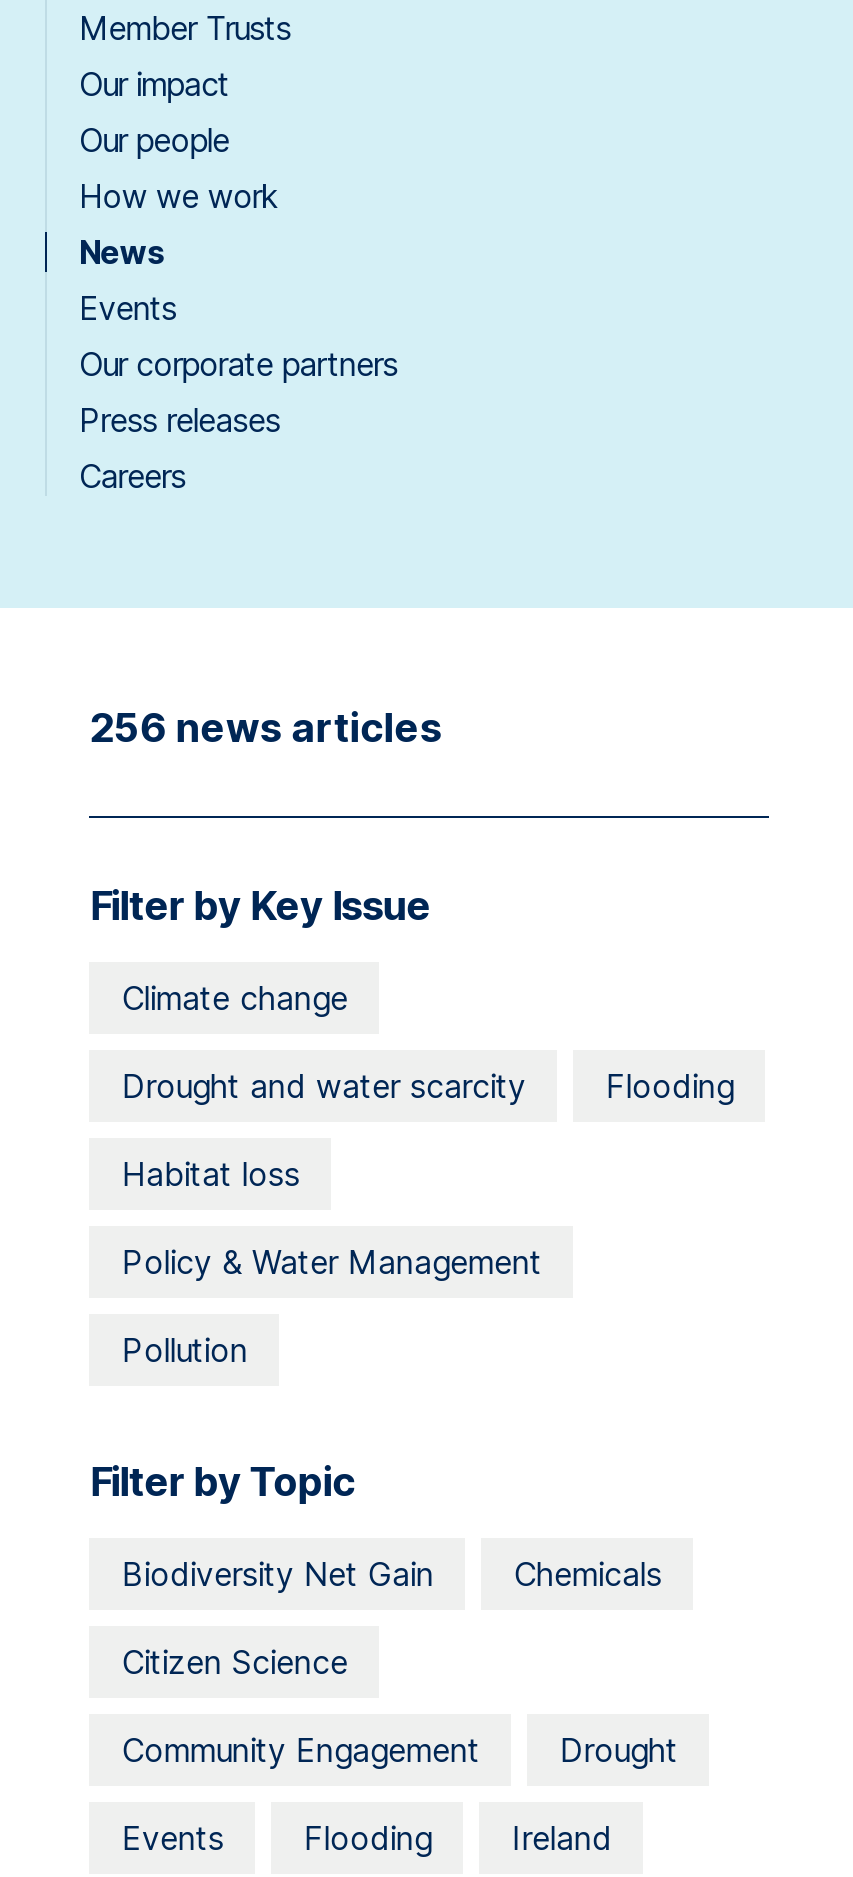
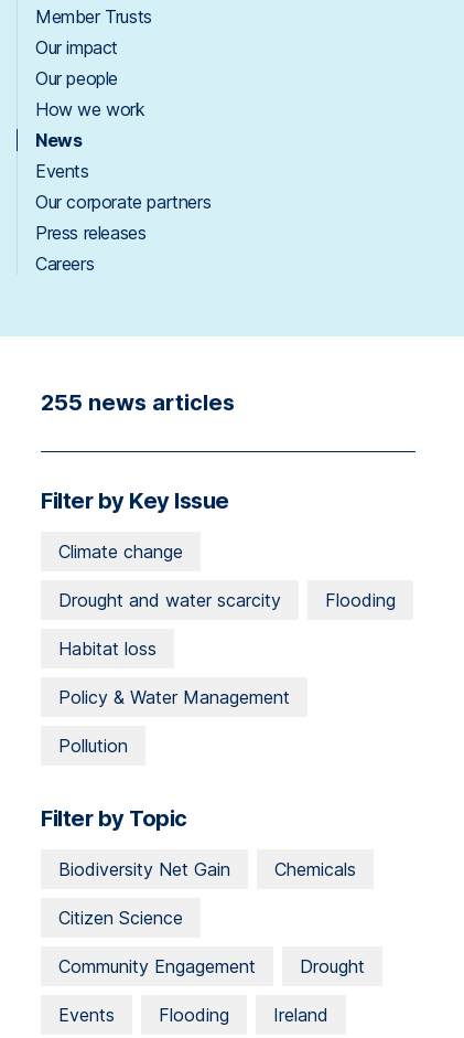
[90,705,442,753] 256 news articles -> [41,389,235,416] 255 news articles

